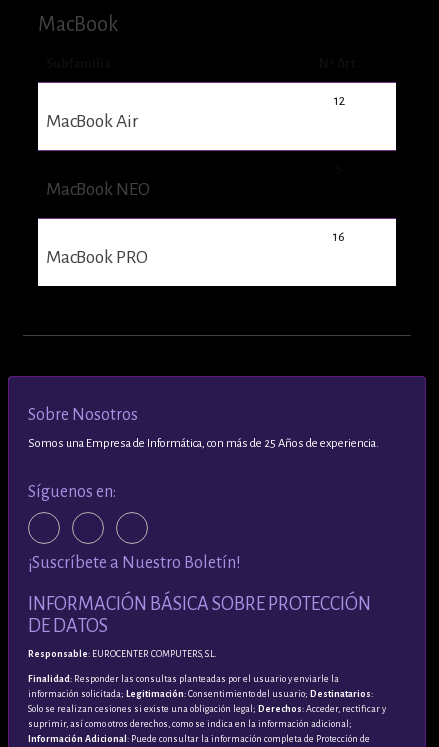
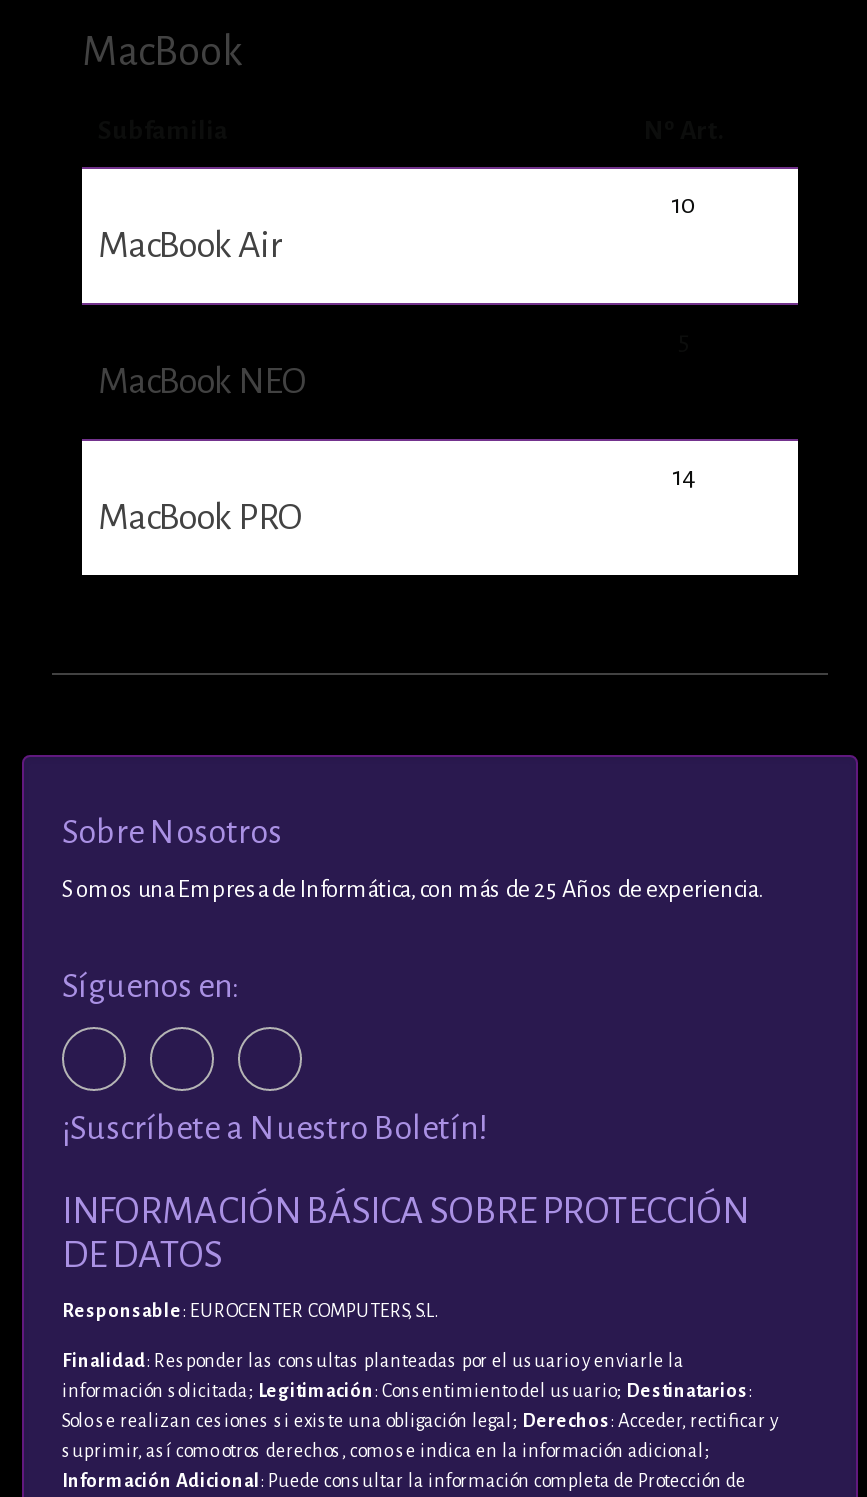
[333,94,344,108] 12 -> [671,191,697,219] 10
[333,230,345,244] 16 -> [672,463,696,491] 14

